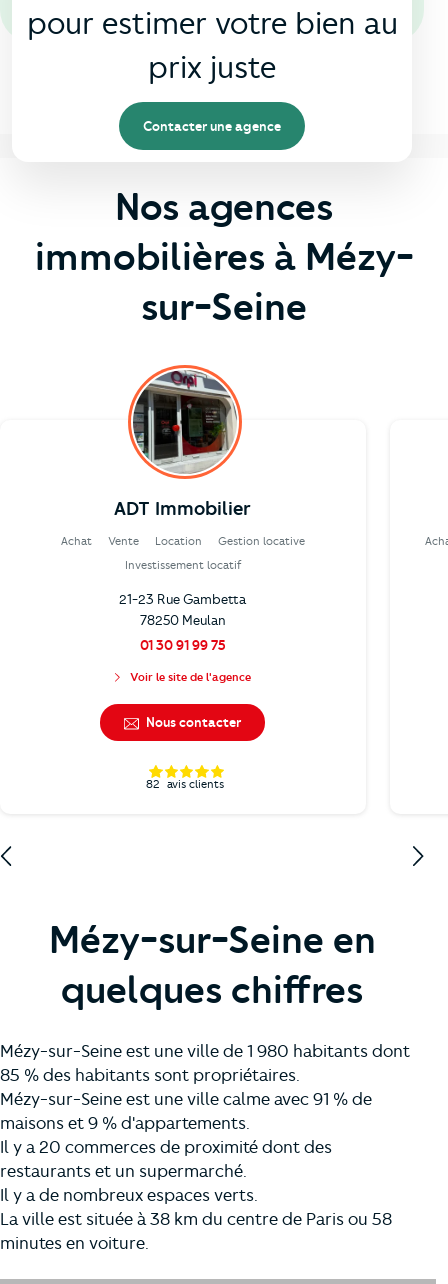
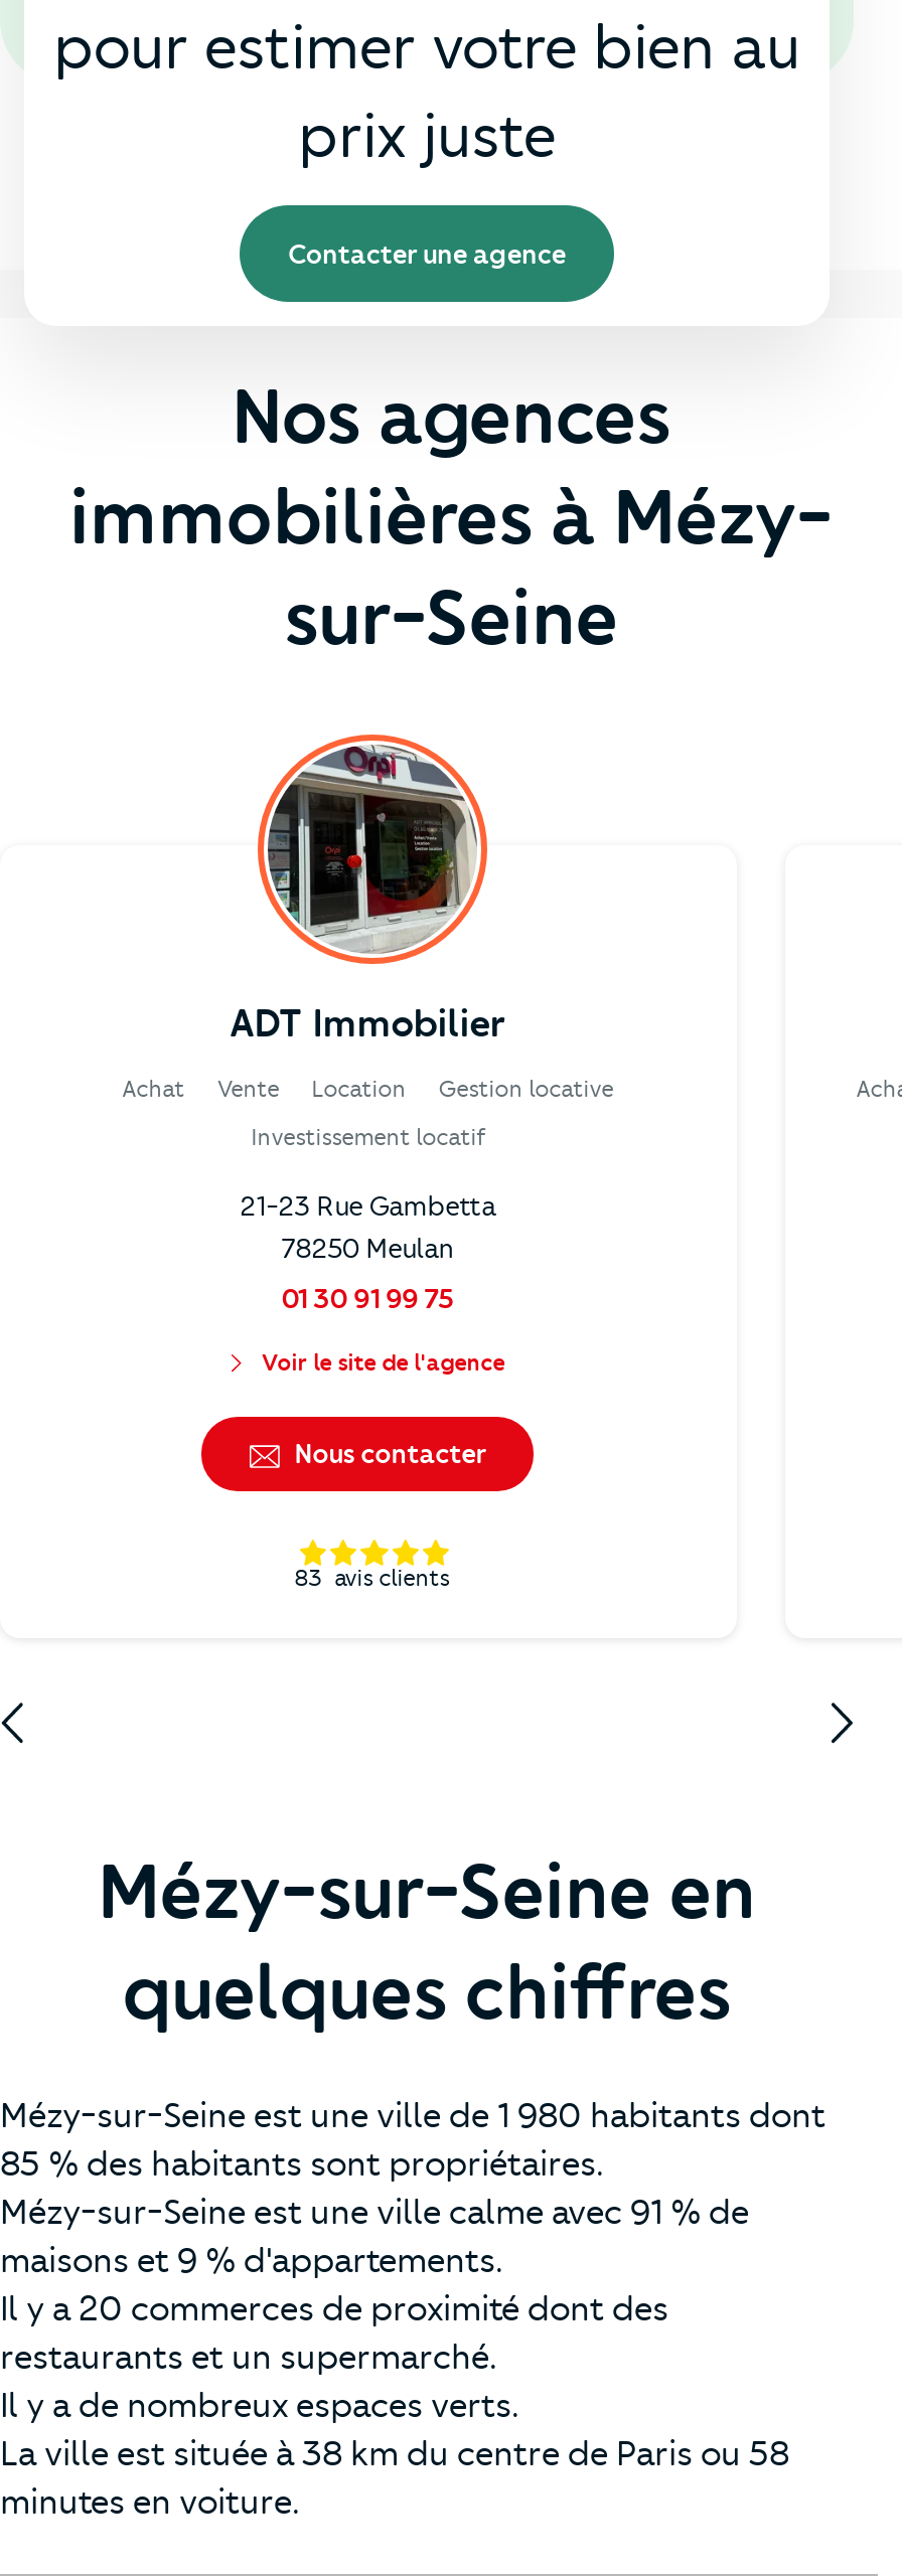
[146,777,224,791] 82 avis clients -> [295,1563,450,1591] 83 avis clients

